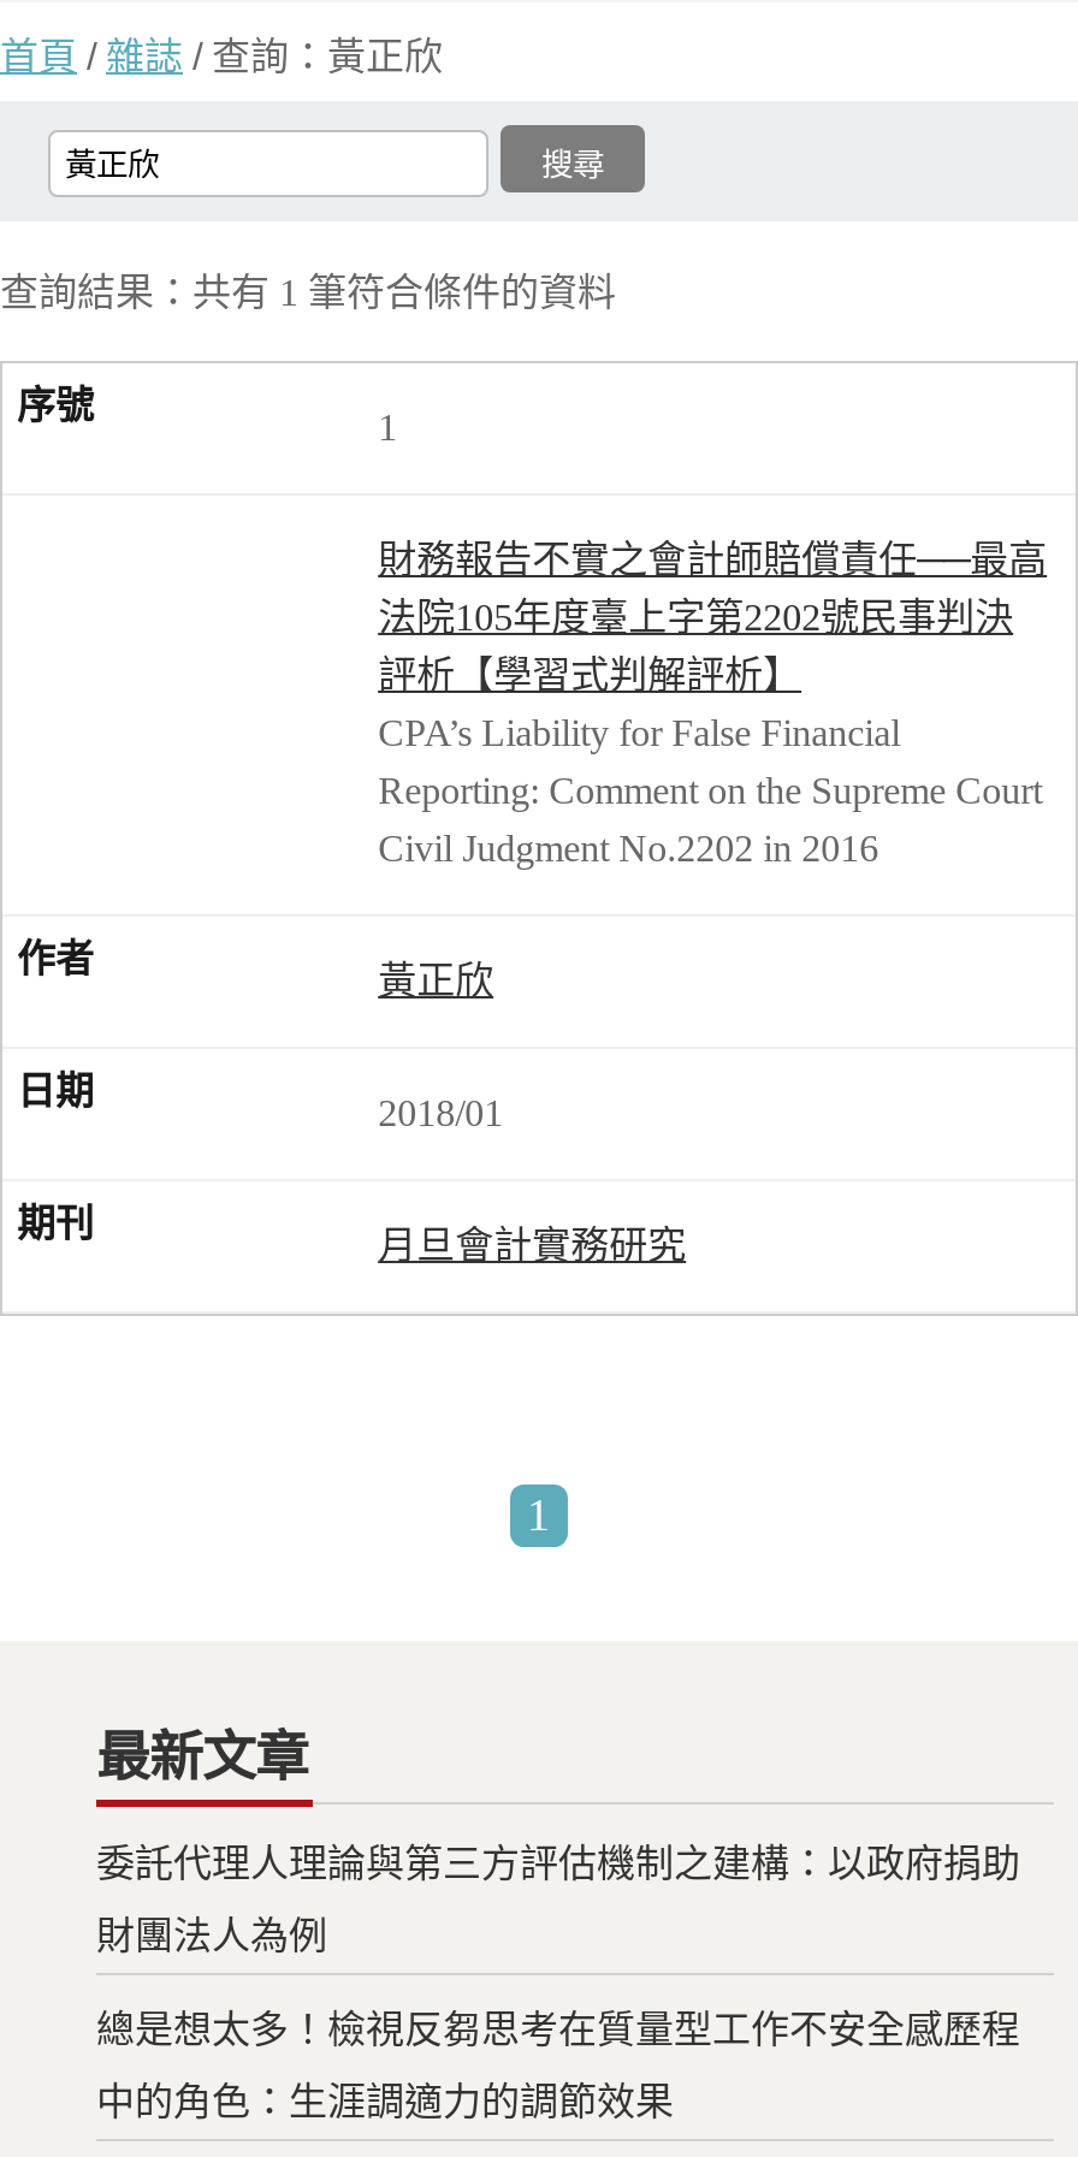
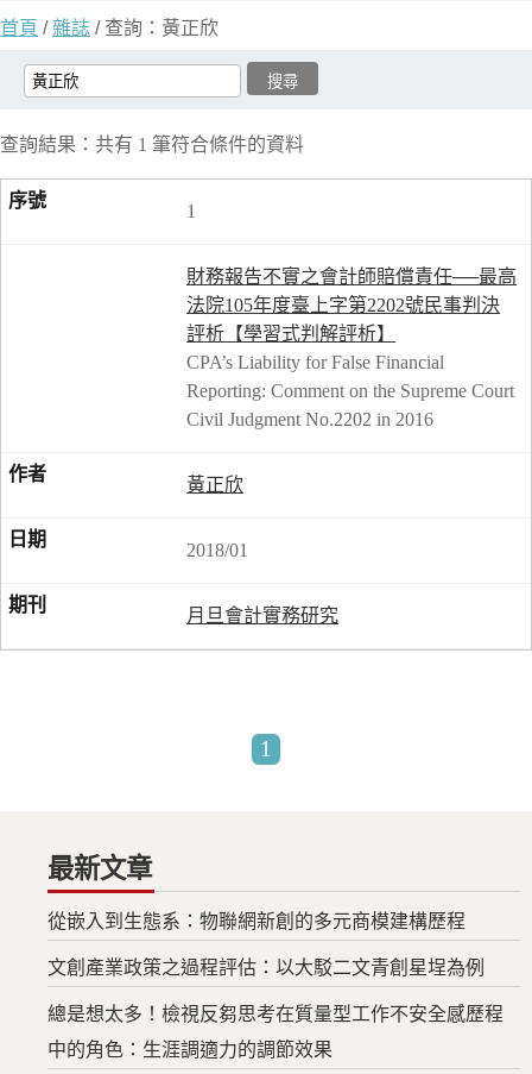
[96,1842,1020,1883] 委託代理人理論與第三方評估機制之建構：以政府捐助 -> [47,911,465,931] 從嵌入到生態系：物聯網新創的多元商模建構歷程
[96,1914,327,1955] 財團法人為例 -> [47,957,484,977] 文創產業政策之過程評估：以大駁二文青創星埕為例

